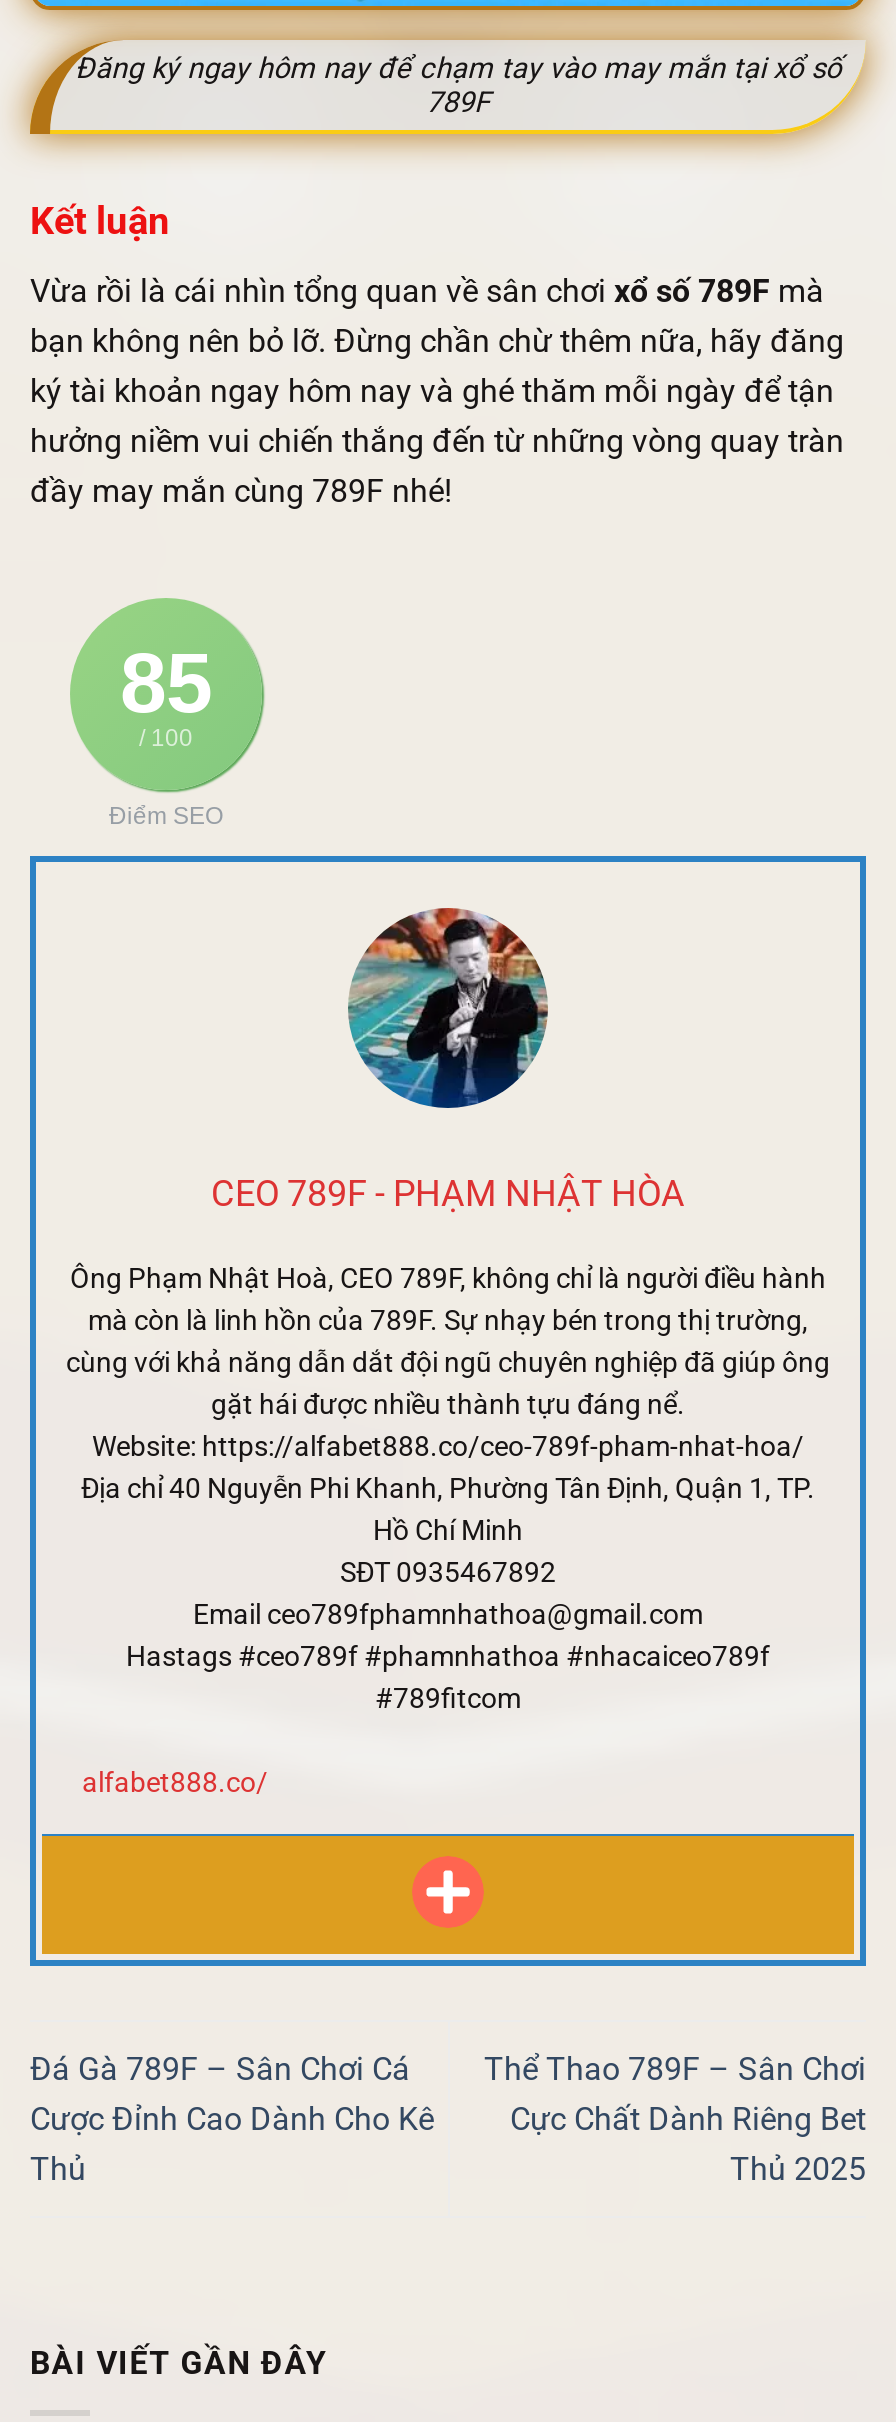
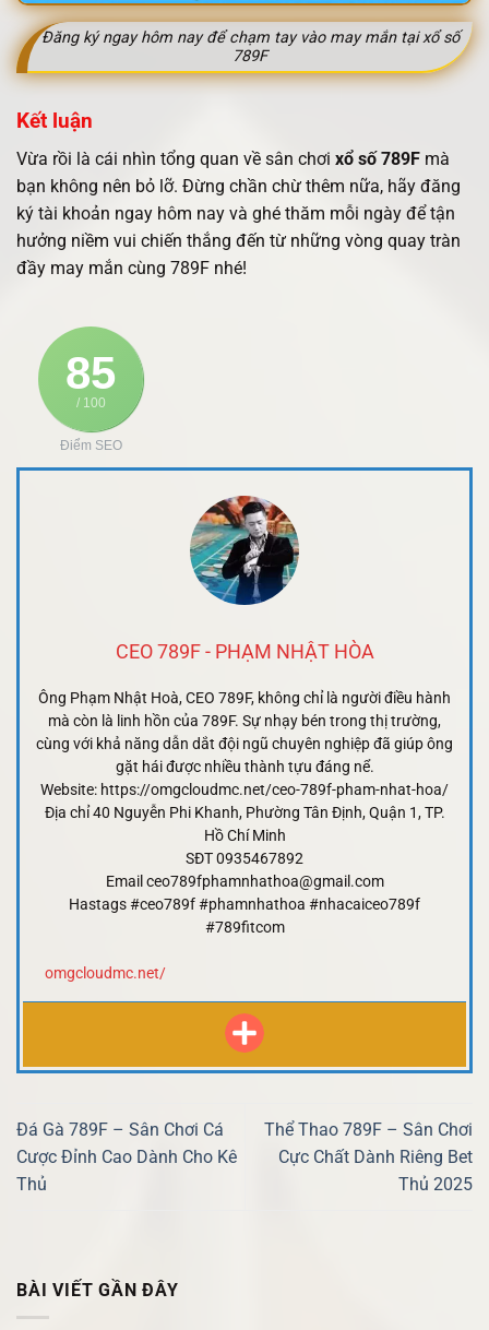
[92,1430,804,1462] Website: https://alfabet888.co/ceo-789f-pham-nhat-hoa/ -> [40,781,449,798] Website: https://omgcloudmc.net/ceo-789f-pham-nhat-hoa/
[82,1766,268,1798] alfabet888.co/ -> [45,964,166,982] omgcloudmc.net/

